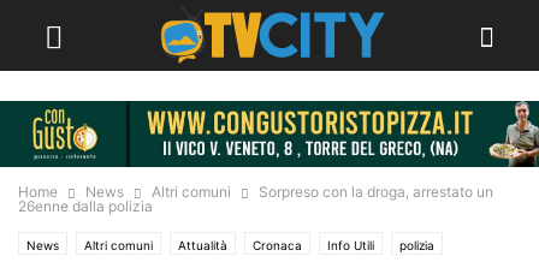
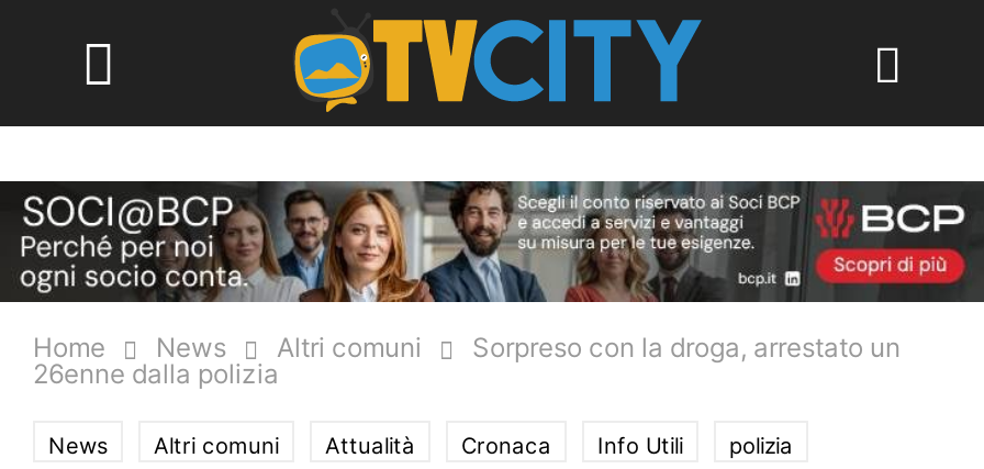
[4,100,535,168] [image] -> [7,179,977,304] [image]

